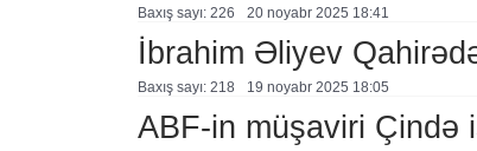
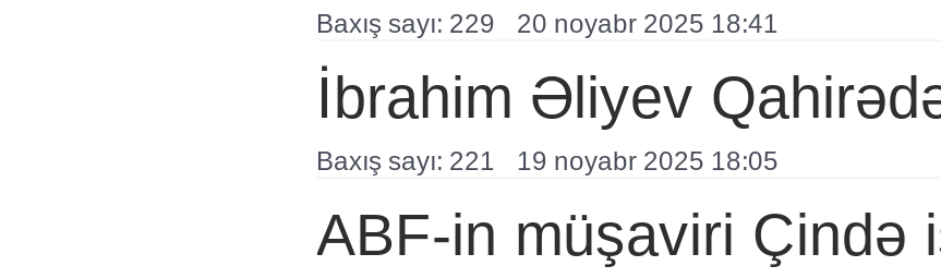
[137,5,389,21] Baxış sayı: 226 20 noyabr 2025 18:41 -> [316,9,779,39] Baxış sayı: 229 20 noyabr 2025 18:41
[137,79,389,96] Baxış sayı: 218 19 noyabr 2025 18:05 -> [316,146,779,177] Baxış sayı: 221 19 noyabr 2025 18:05

